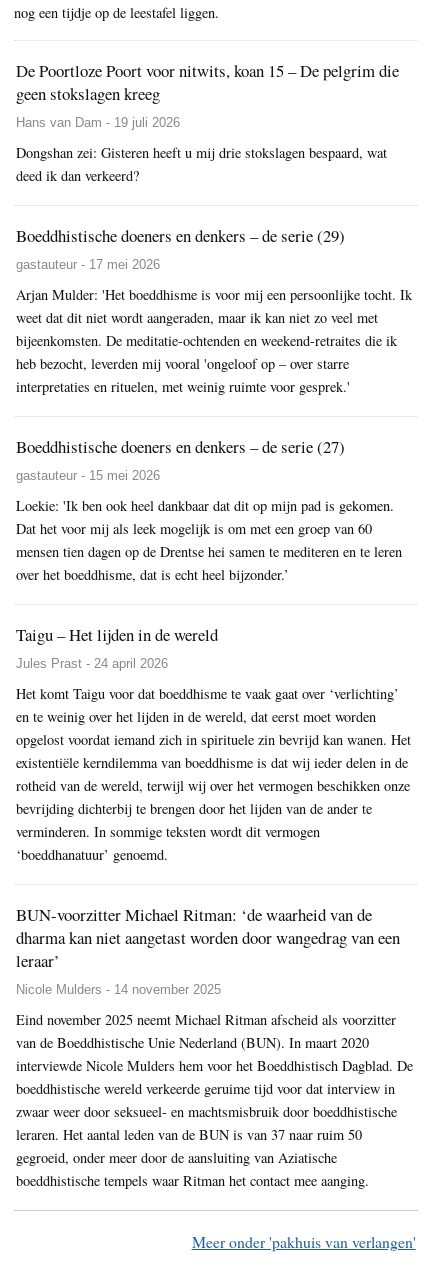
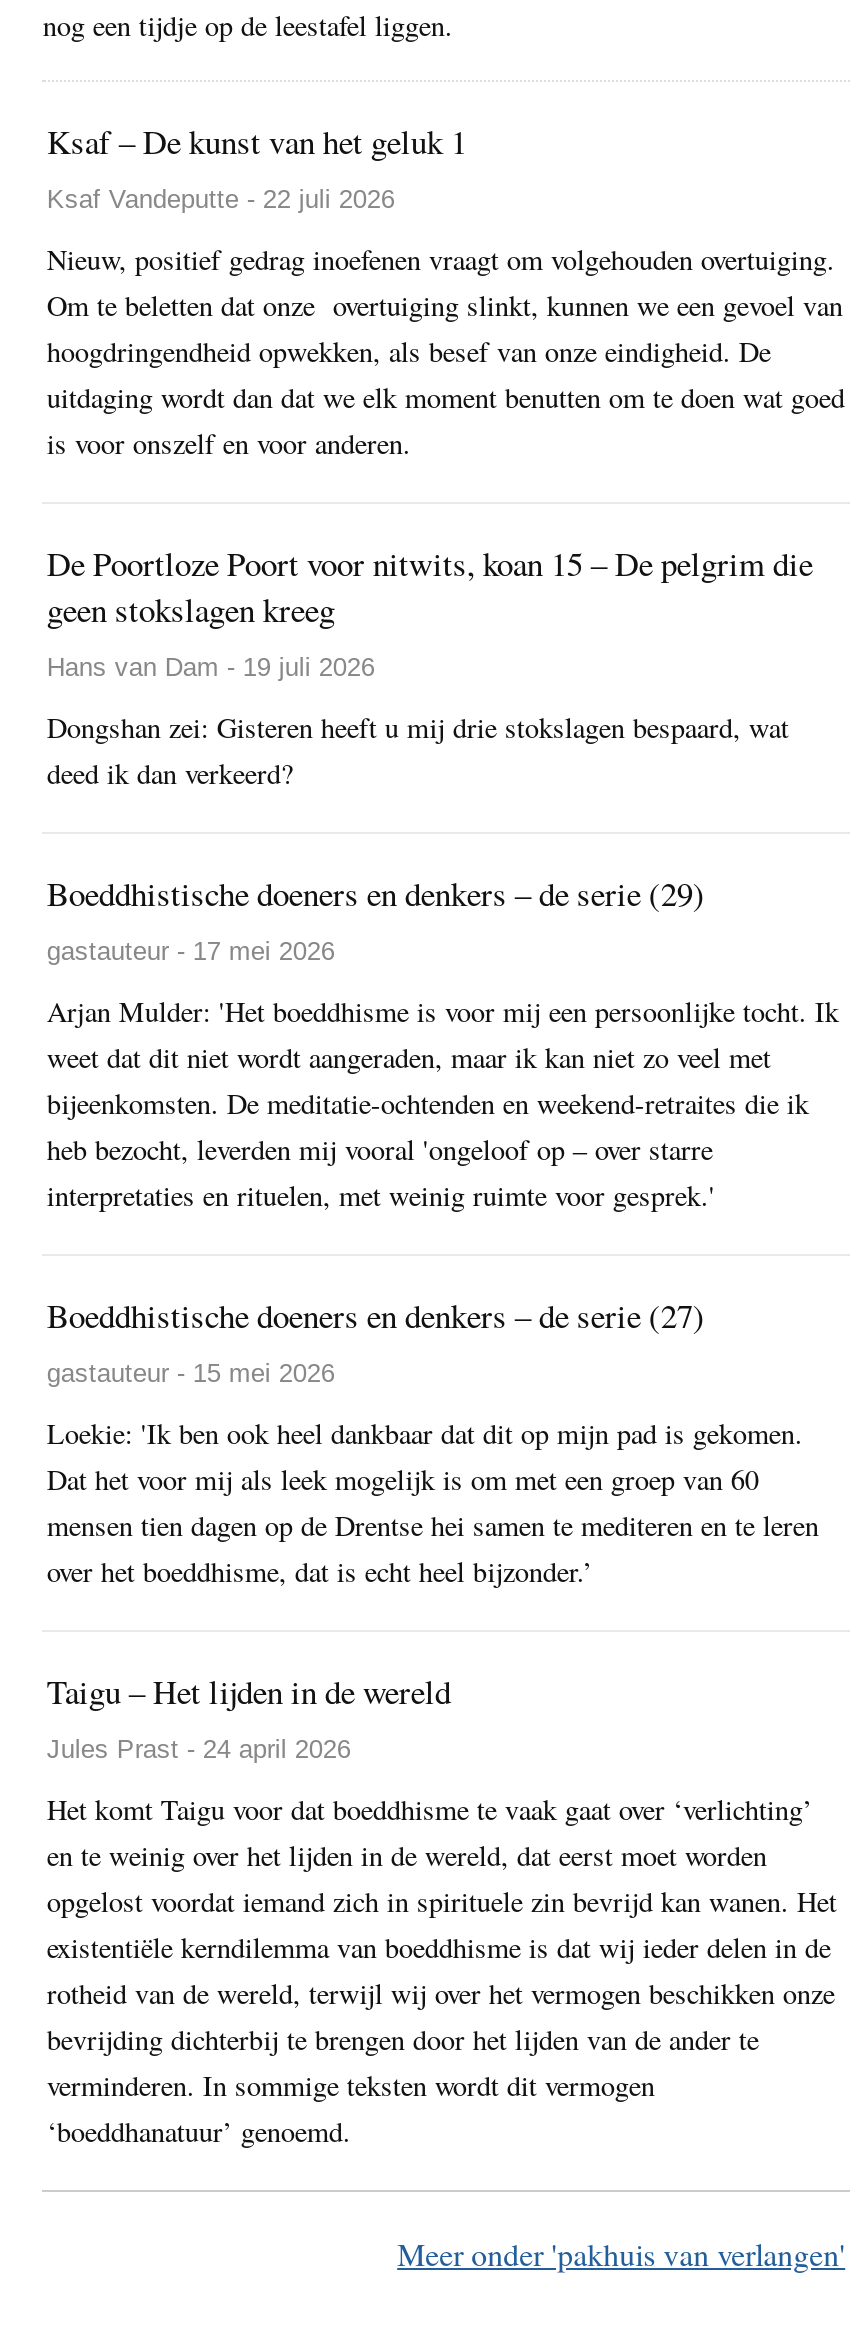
none -> [47,117,845,461] Ksaf – De kunst van het geluk 1 | Ksaf Vandeputte - 22 juli 2026 | Nieuw, positief gedrag inoefenen vraagt om volgehouden overtuiging. | Om te beletten dat onze overtuiging slinkt, kunnen we een gevoel van | hoogdringendheid opwekken, als besef van onze eindigheid. De | uitdaging wordt dan dat we elk moment benutten om te doen wat goed | is voor onszelf en voor anderen.
moved [16,59,412,864] -> [47,539,839,2149]: De Poortloze Poort voor nitwits, koan 15 – De pelgrim die | geen stokslagen kreeg | Hans van Dam - 19 juli 2026 | ... | verminderen. In sommige teksten wordt dit vermogen | ‘boeddhanatuur’ genoemd.
[16,903,413,1190] BUN-voorzitter Michael Ritman: ‘de waarheid van de | dharma kan niet aangetast worden door wangedrag van een | leraar’ | Nicole Mulders - 14 november 2025 | Eind november 2025 neemt Michael Ritman afscheid als voorzitter | van de Boeddhistische Unie Nederland (BUN). In maart 2020 | interviewde Nicole Mulders hem voor het Boeddhistisch Dagblad. De | boeddhistische wereld verkeerde geruime tijd voor dat interview in | zwaar weer door seksueel- en machtsmisbruik door boeddhistische | leraren. Het aantal leden van de BUN is van 37 naar ruim 50 | gegroeid, onder meer door de aansluiting van Aziatische | boeddhistische tempels waar Ritman het contact mee aanging. -> none

